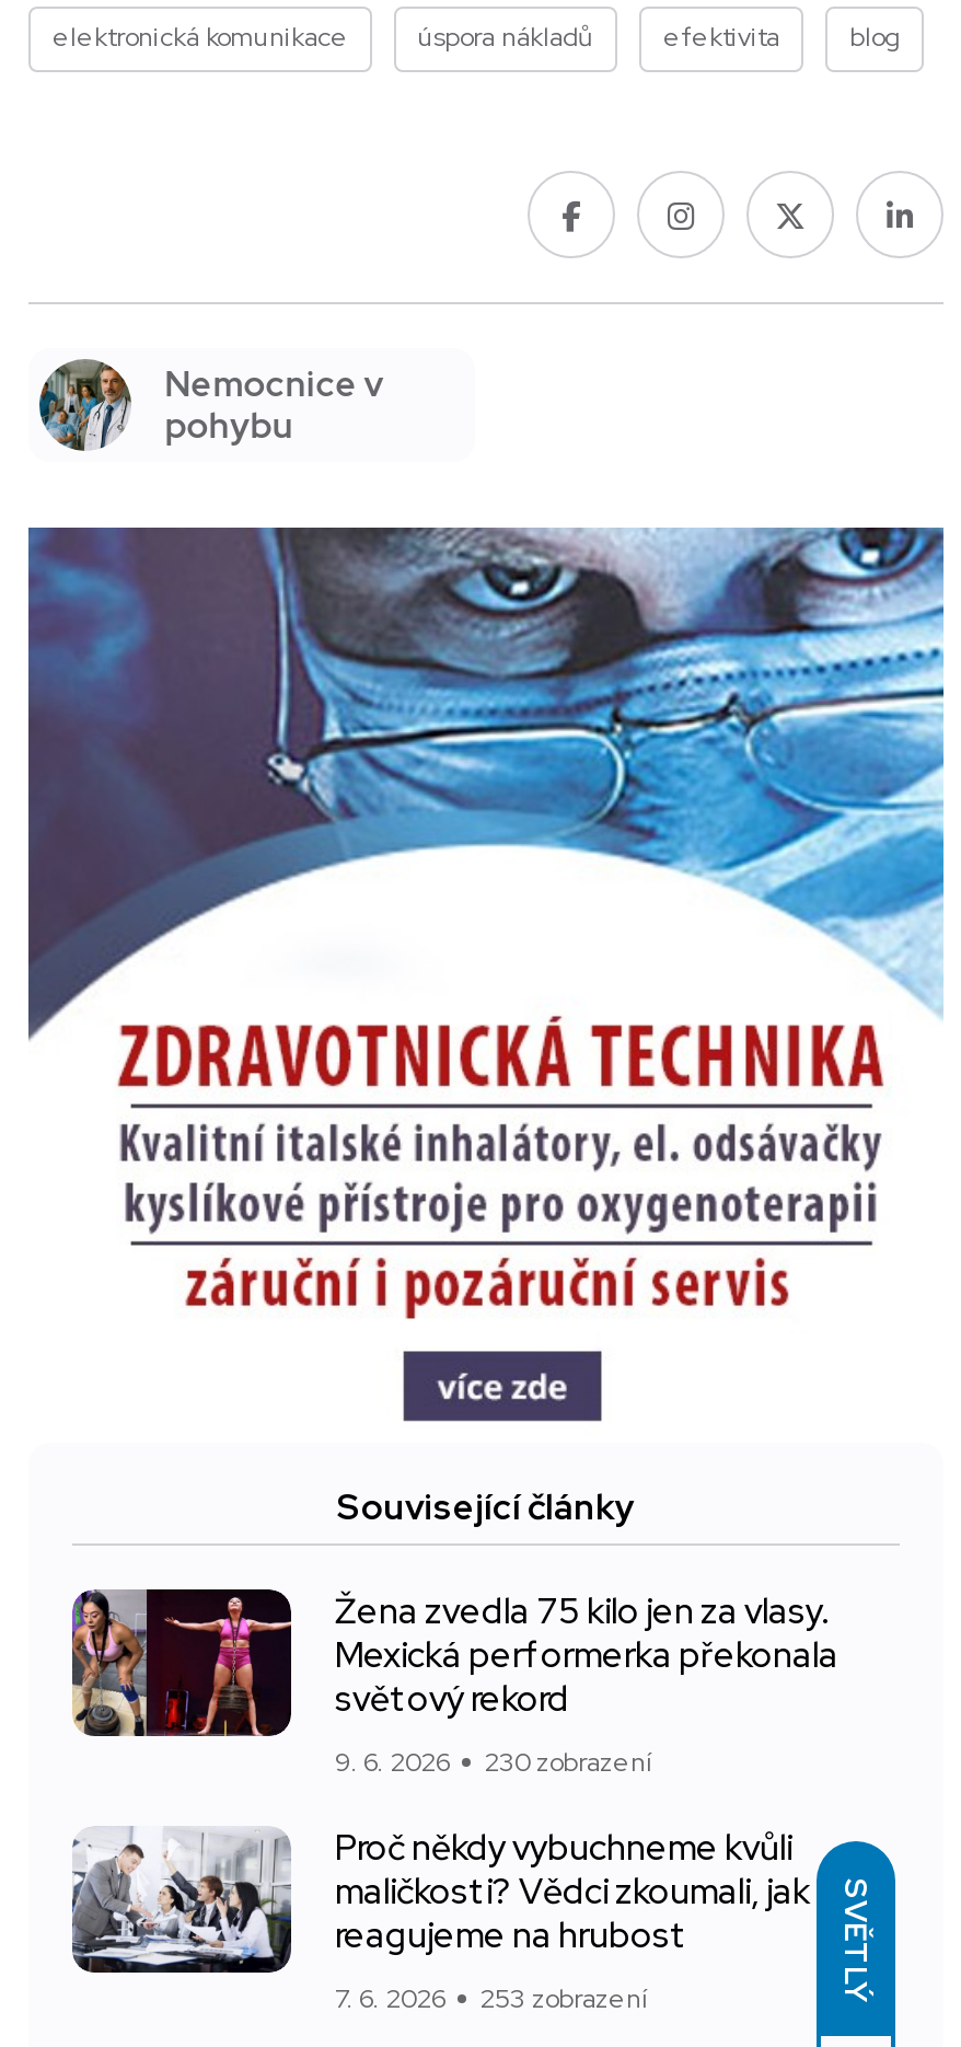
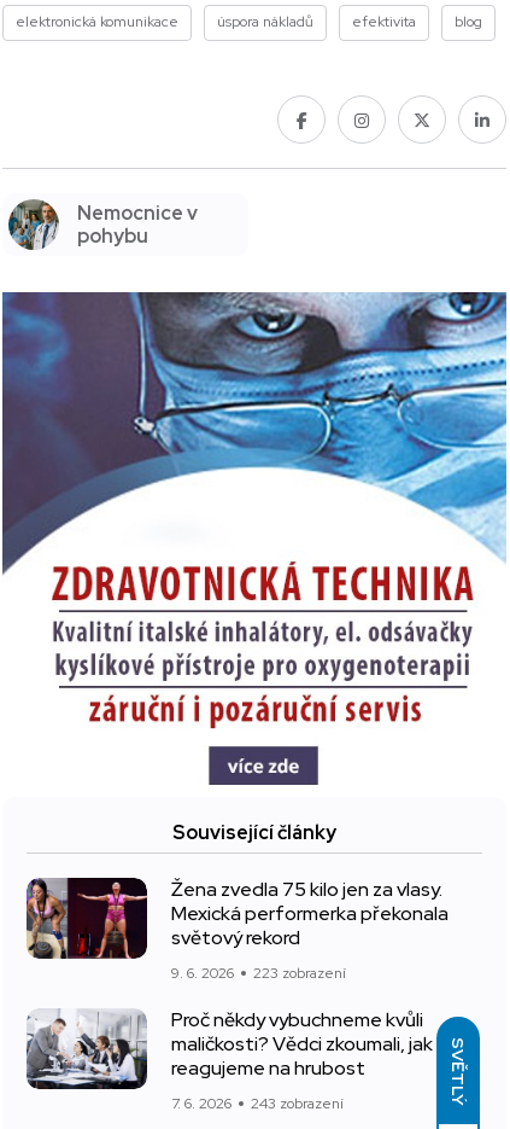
[335,1745,652,1780] 9. 6. 2026 230 zobrazení -> [171,964,346,983] 9. 6. 2026 223 zobrazení
[335,1982,648,2017] 7. 6. 2026 253 zobrazení -> [171,1094,344,1114] 7. 6. 2026 243 zobrazení

